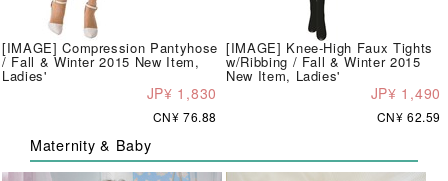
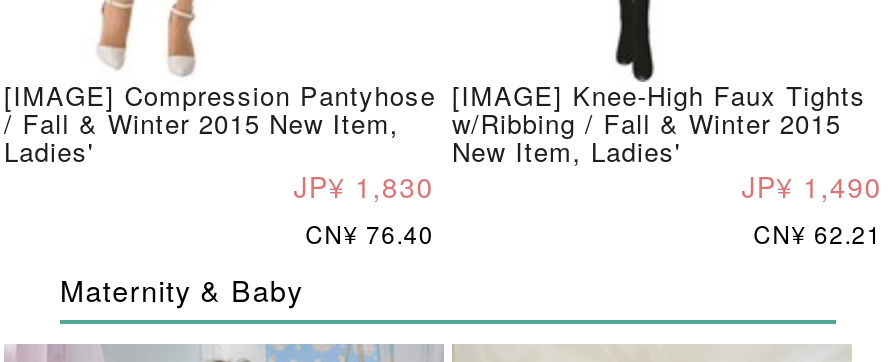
[153,108,217,125] CN¥ 76.88 -> [305,216,434,250] CN¥ 76.40
[377,108,441,125] CN¥ 62.59 -> [753,216,882,250] CN¥ 62.21

